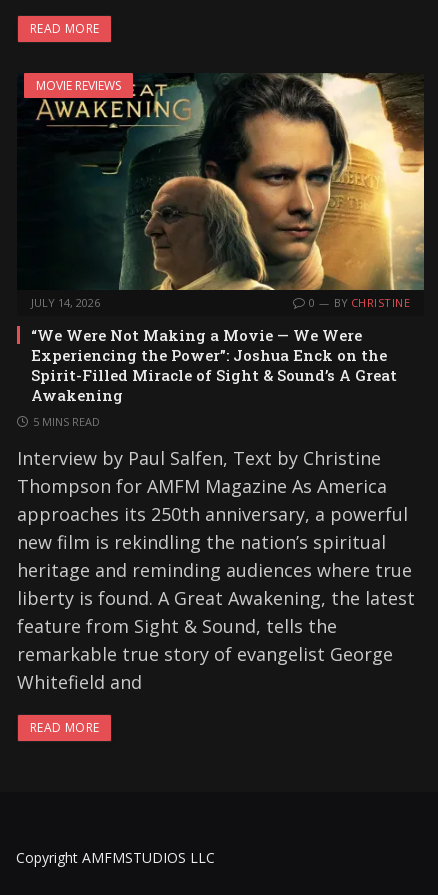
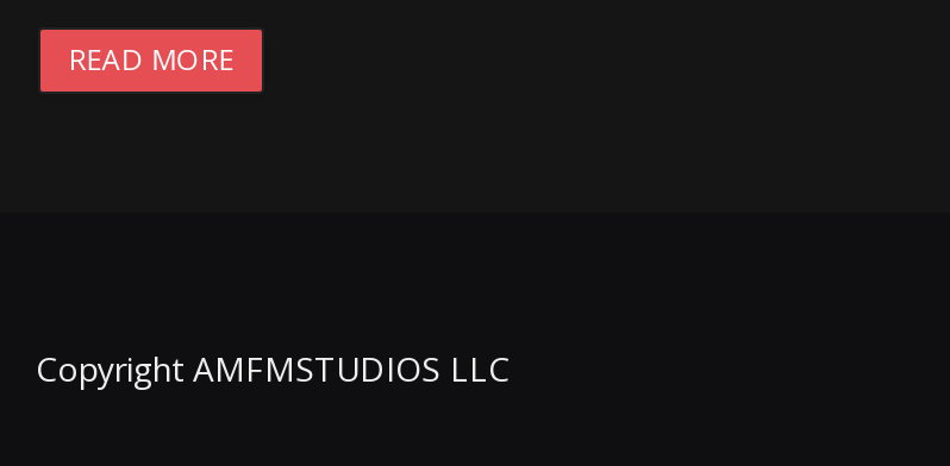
[36,72,425,291] [image] | MOVIE REVIEWS -> none
[17,294,415,735] JULY 14, 2026 | 0 | BY CHRISTINE | “We Were Not Making a Movie — We Were | Experiencing the Power”: Joshua Enck on the | Spirit-Filled Miracle of Sight & Sound’s A Great | Awakening | 5 MINS READ | Interview by Paul Salfen, Text by Christine | Thompson for AMFM Magazine As America | approaches its 250th anniversary, a powerful | new film is rekindling the nation’s spiritual | heritage and reminding audiences where true | liberty is found. A Great Awakening, the latest | feature from Sight & Sound, tells the | remarkable true story of evangelist George | Whitefield and | READ MORE -> none

